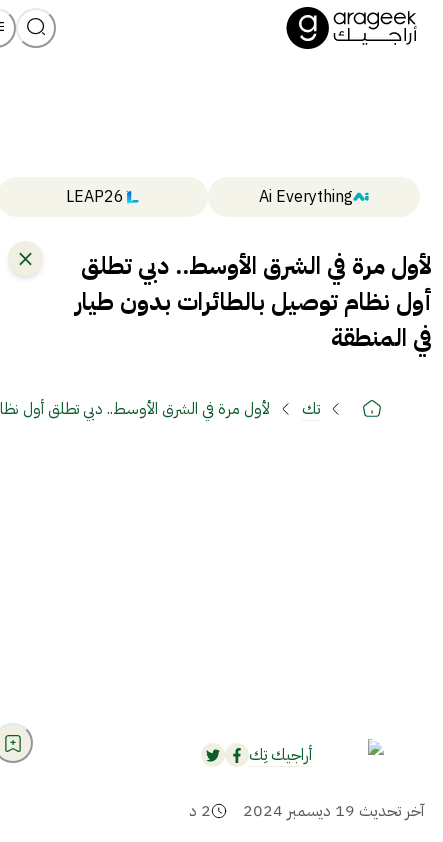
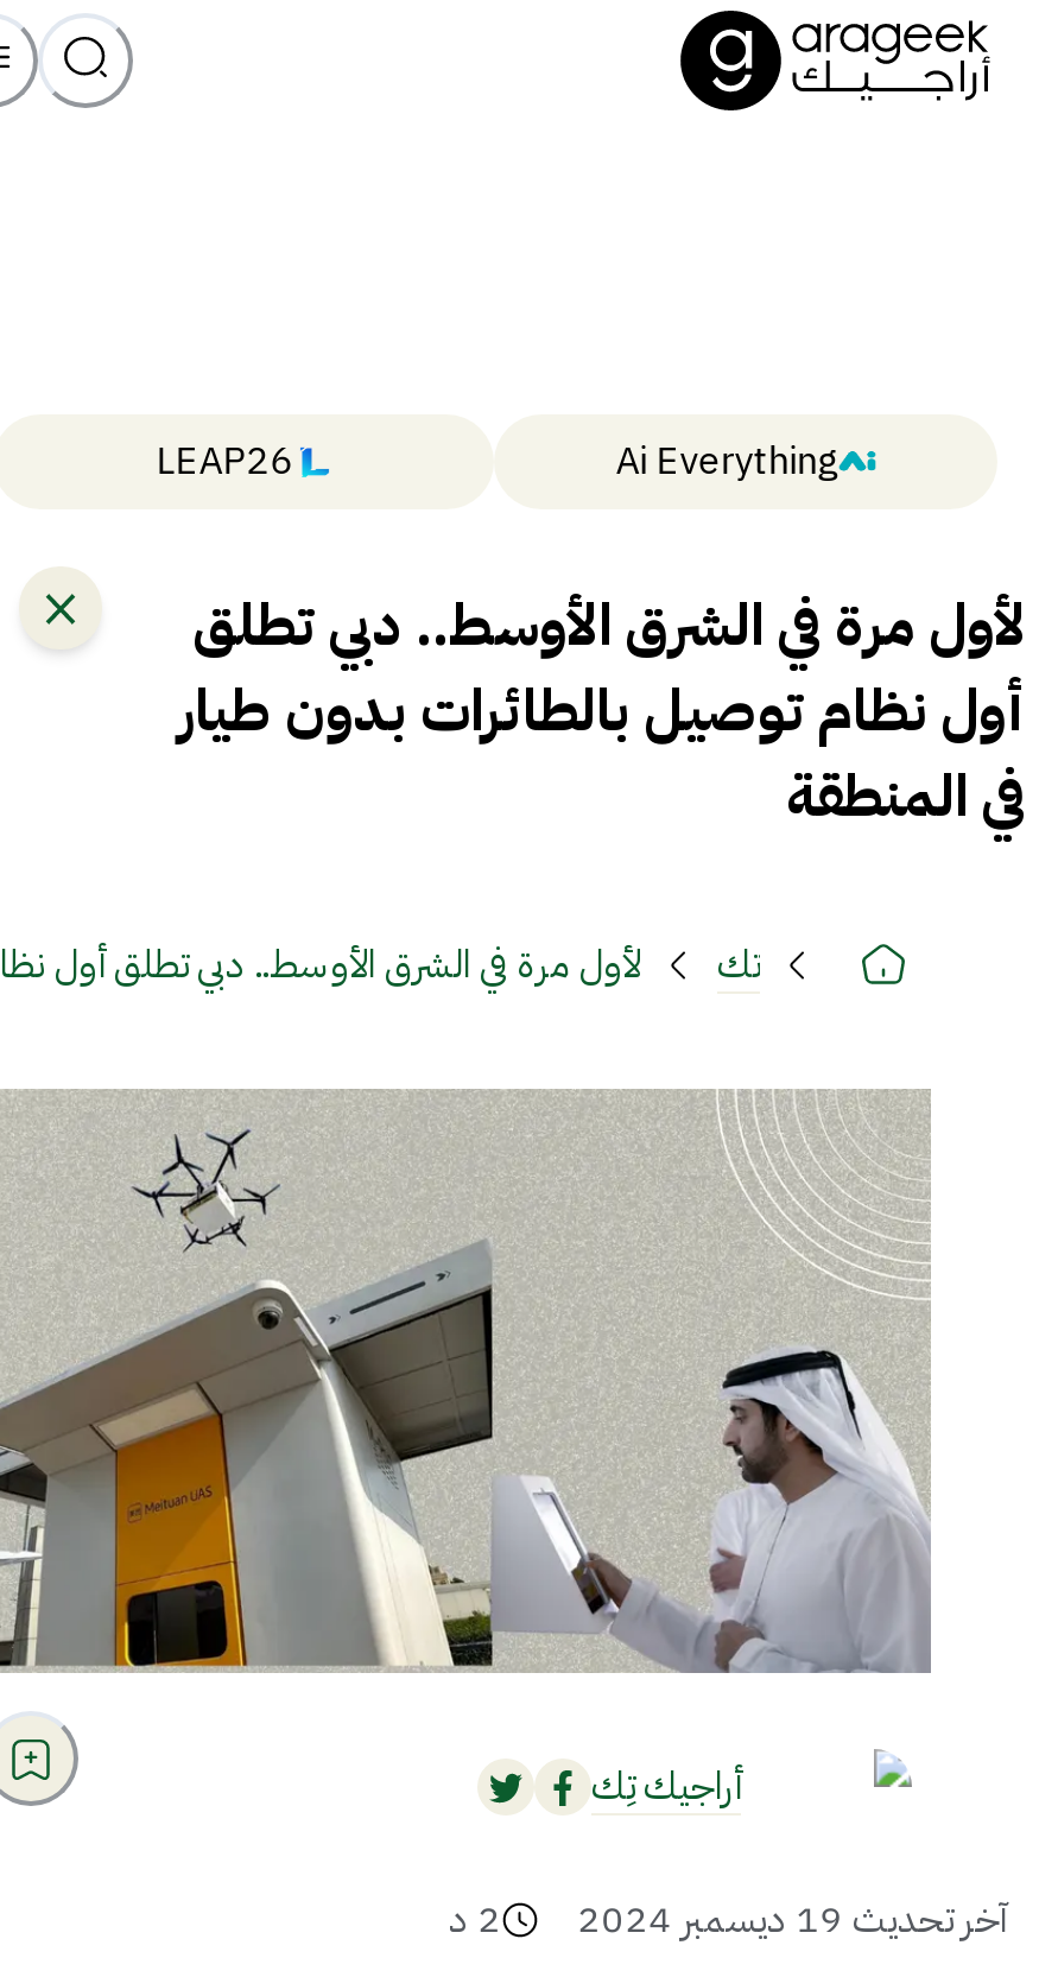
none -> [7,1089,933,1675] [image]

